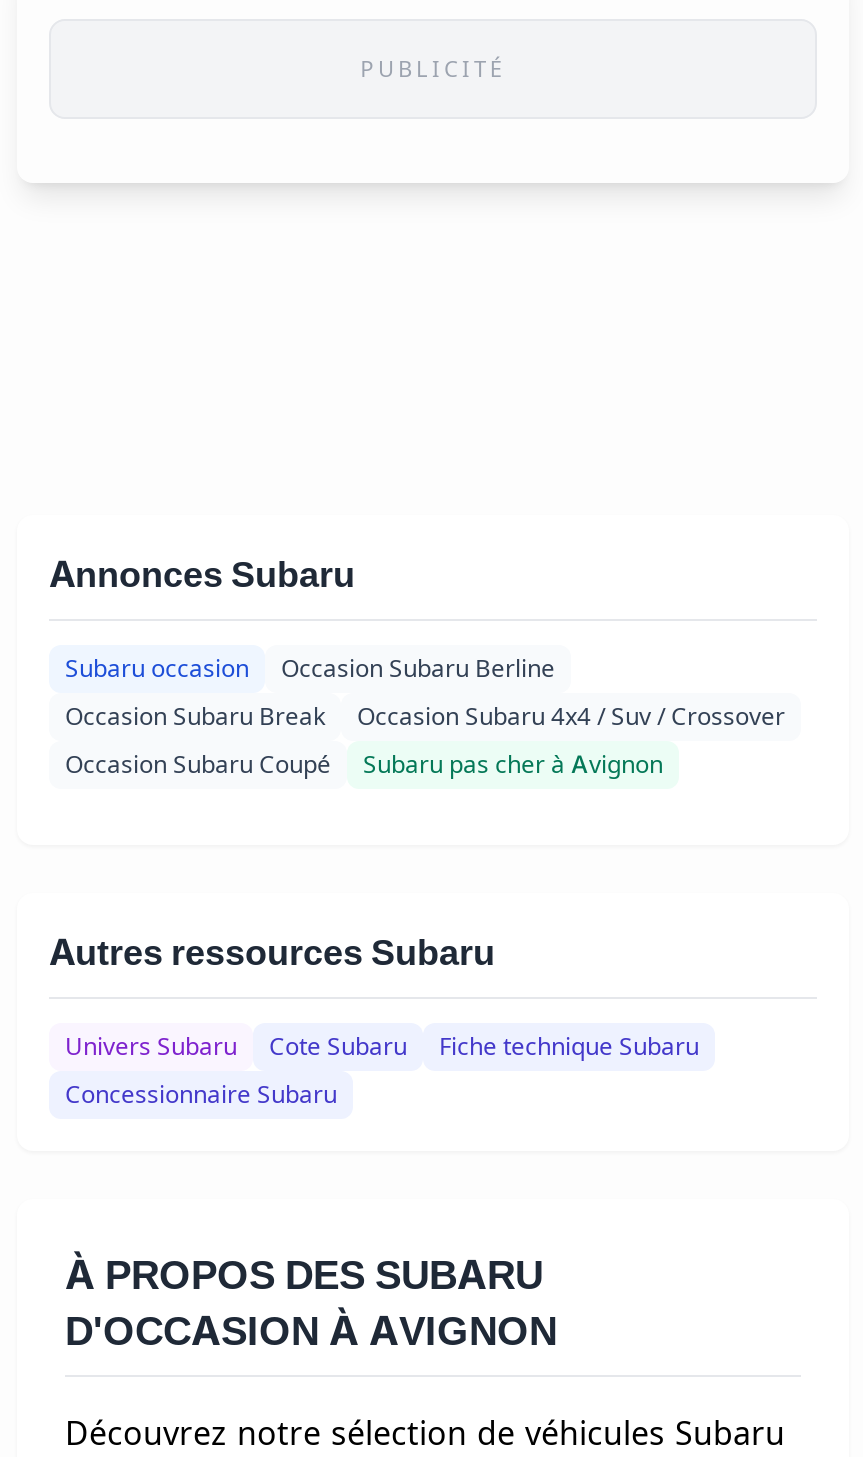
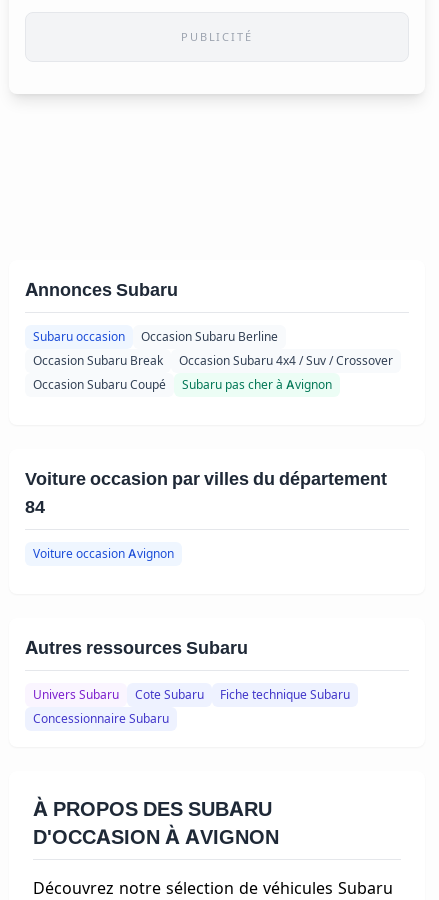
none -> [25,468,387,561] Voiture occasion par villes du département | 84 | Voiture occasion Avignon

